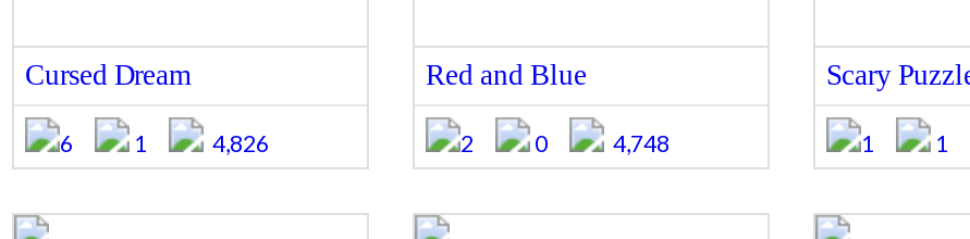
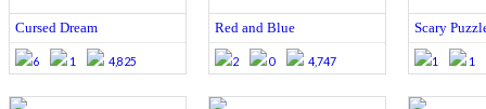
[208,129,269,157] 4,826 -> [106,54,137,68] 4,825
[609,129,670,157] 4,748 -> [306,54,336,68] 4,747

